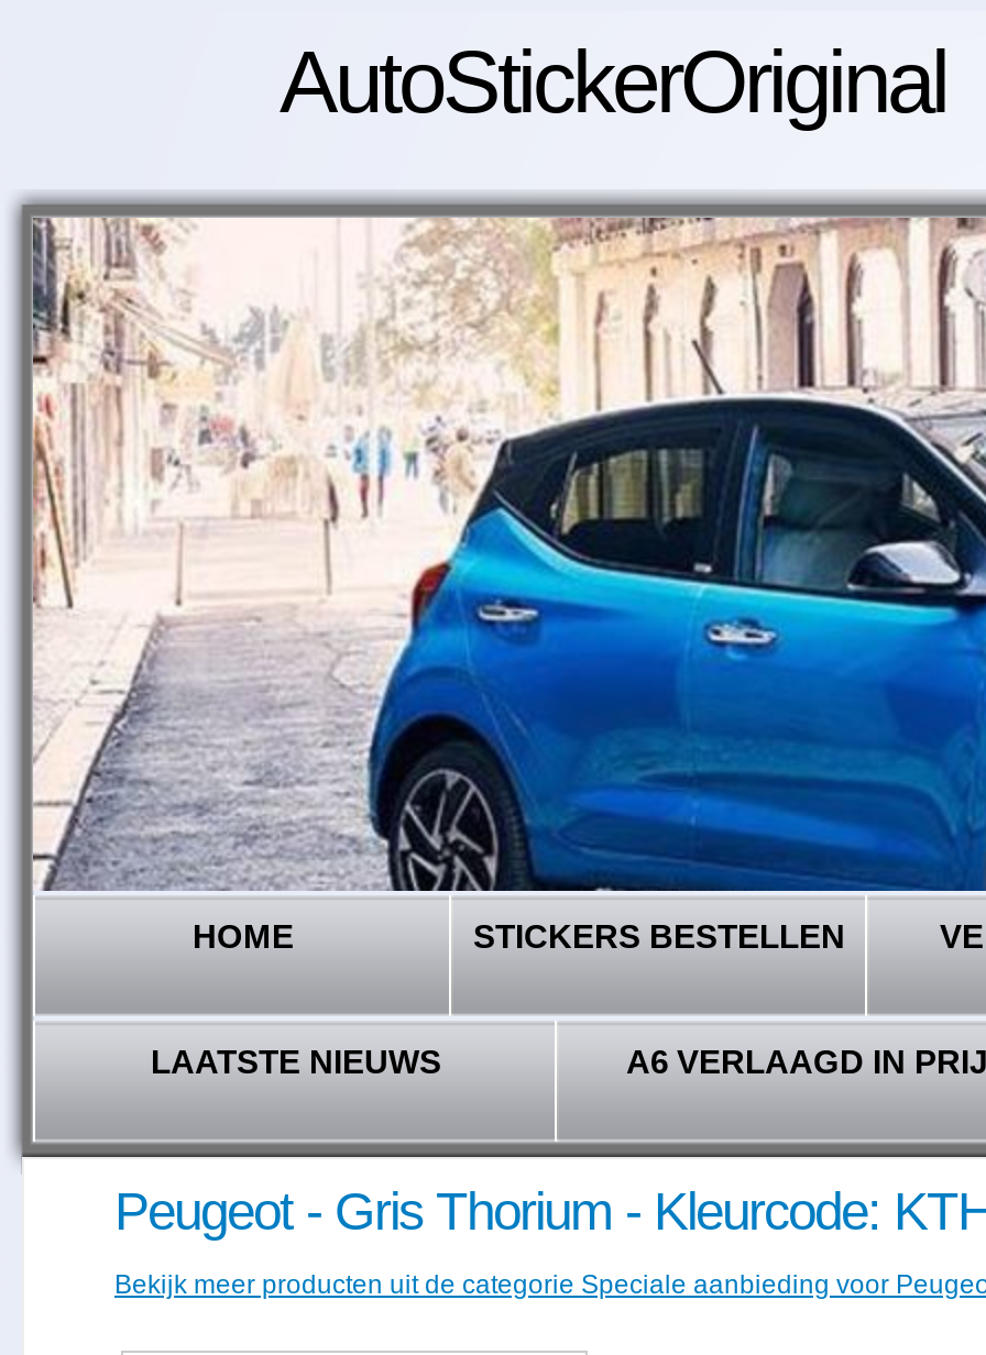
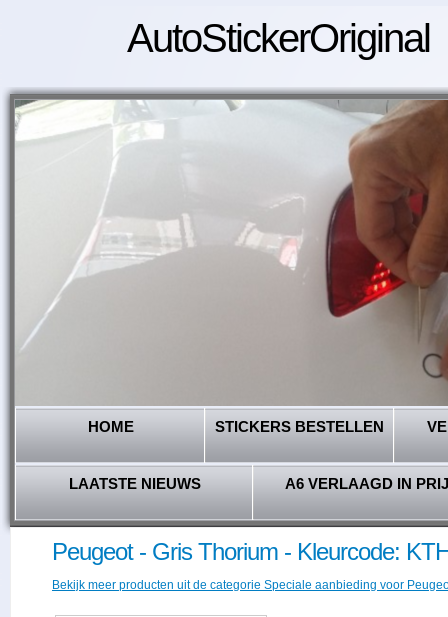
[33,216,979,893] [image] -> [14,99,445,406] [image]

